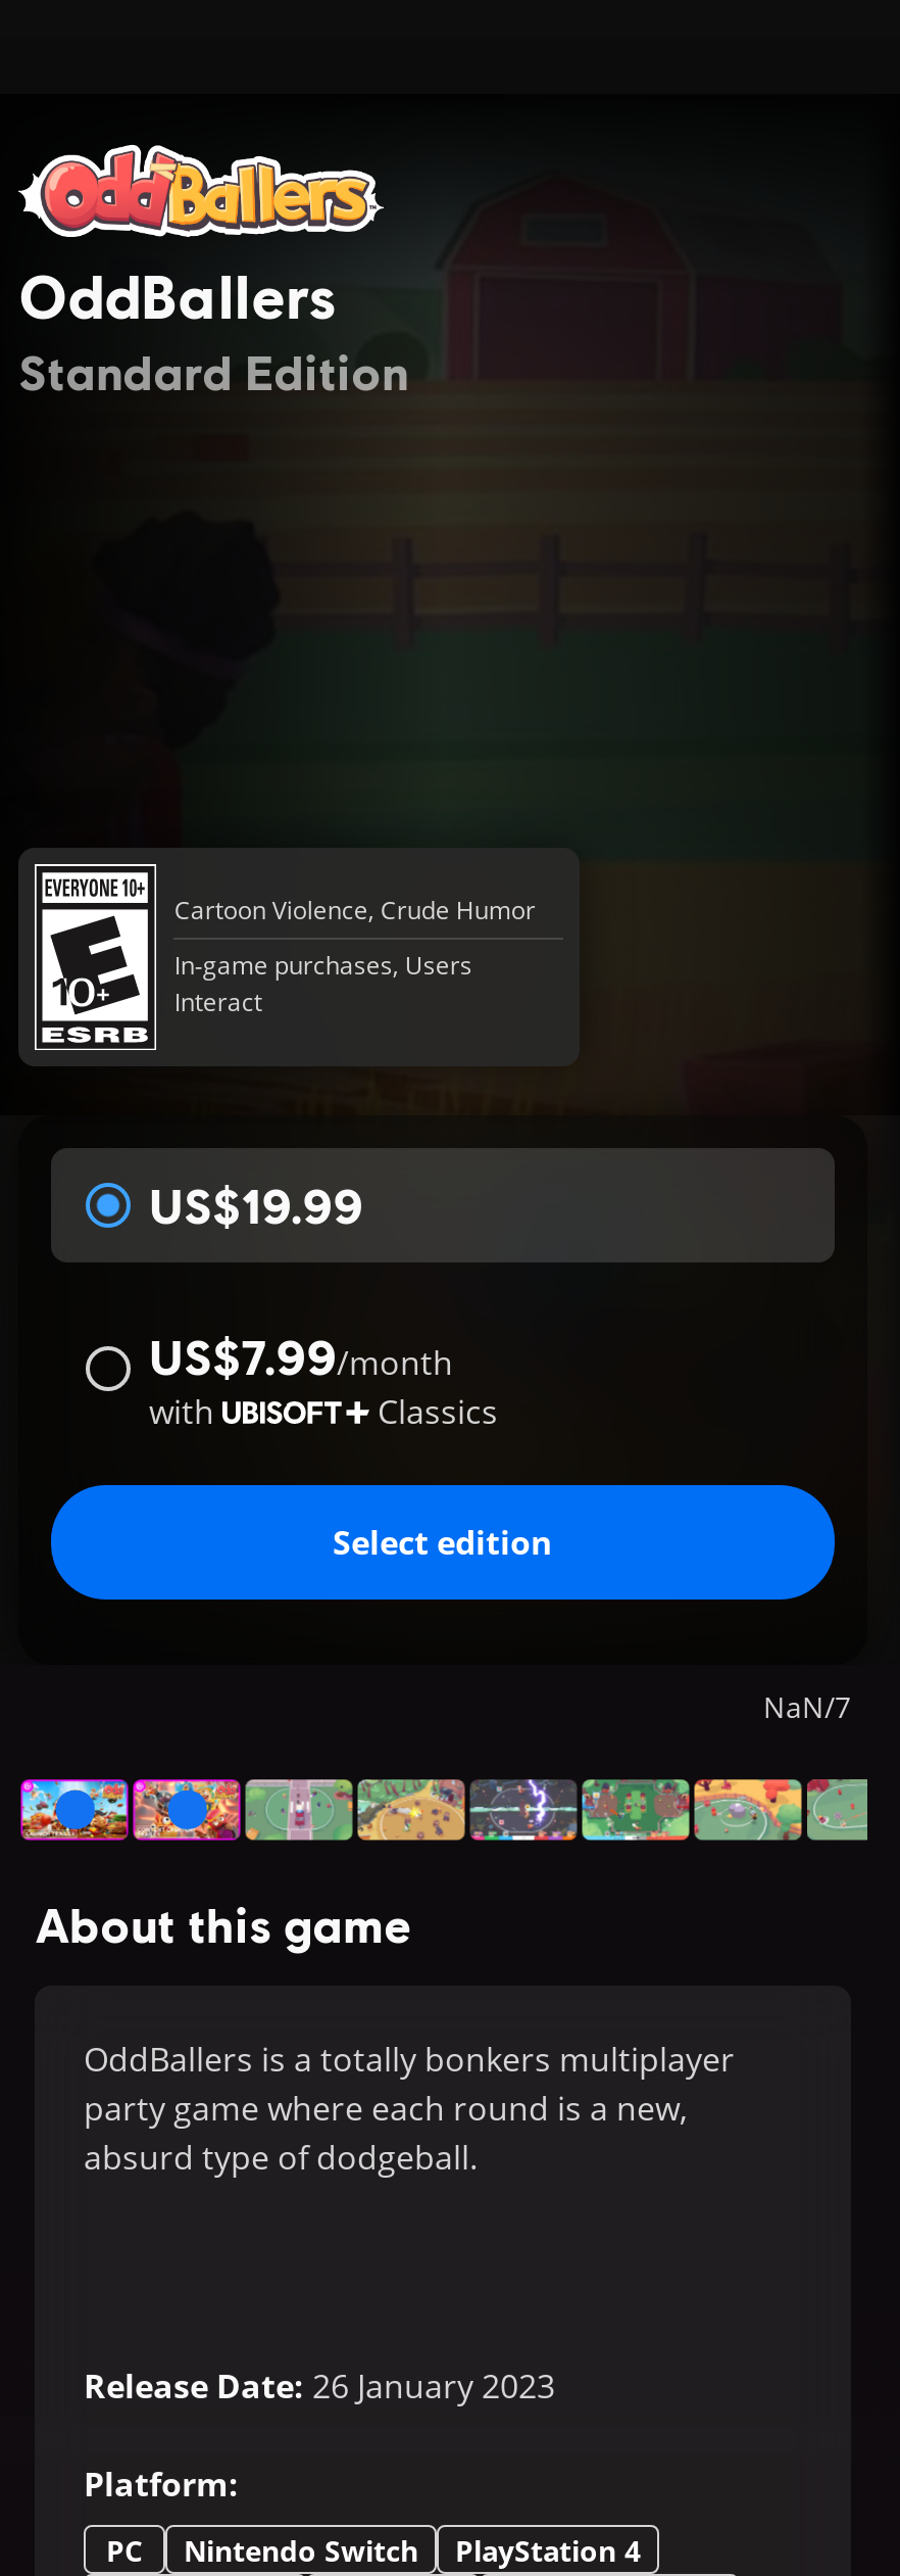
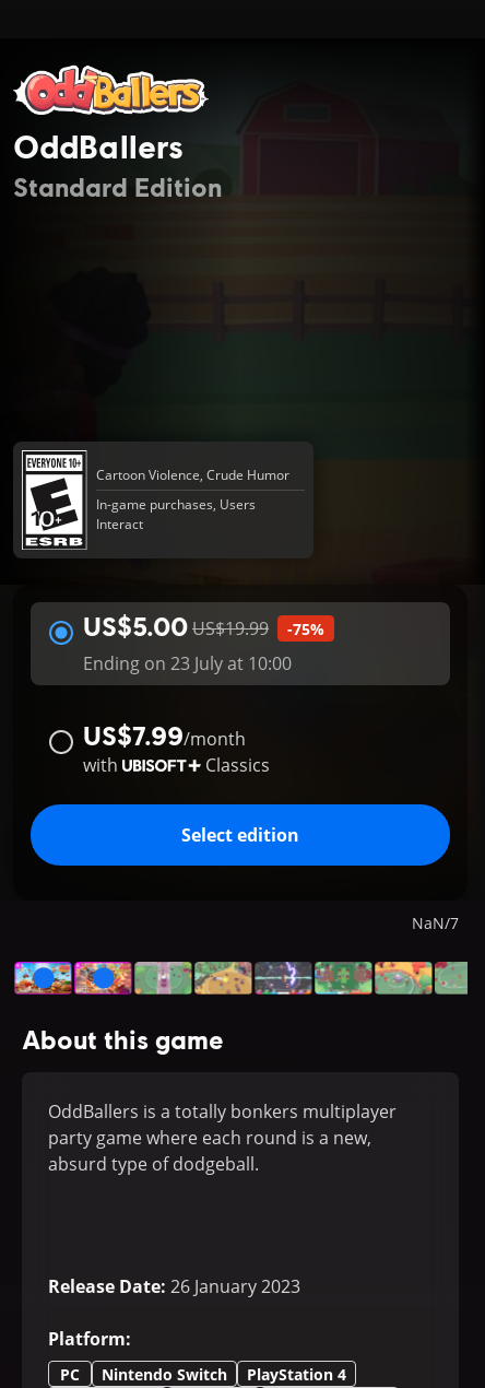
[149,1175,363,1234] US$19.99 -> [83,610,324,675] US$5.00 US$19.99 | -75% | Ending on 23 July at 10:00

